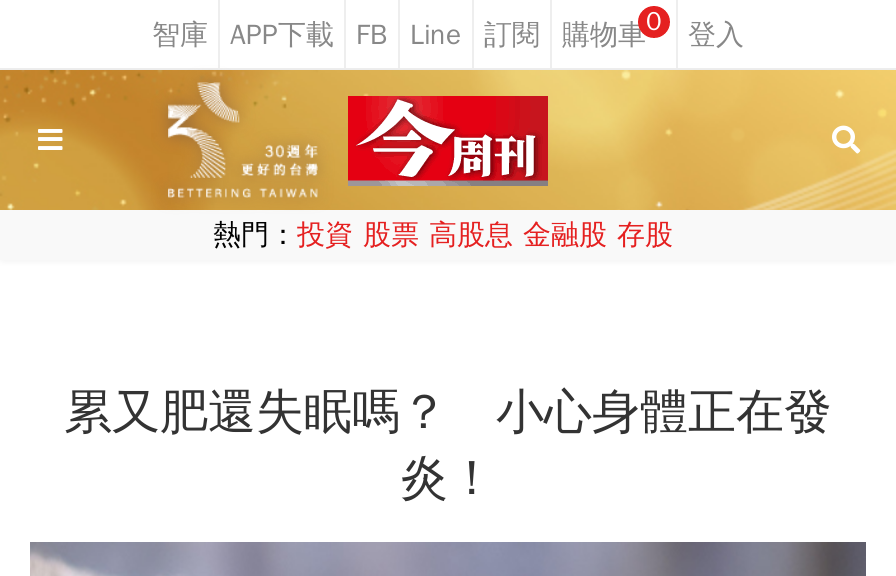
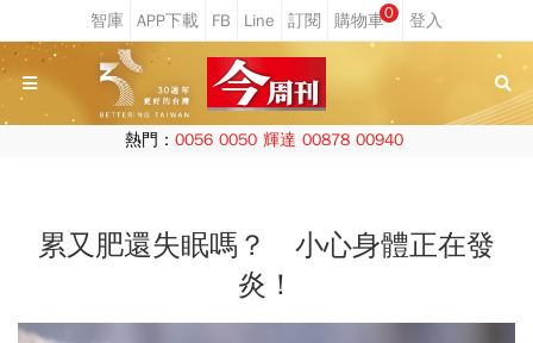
[213,218,673,252] 熱門：投資 股票 高股息 金融股 存股 -> [124,130,403,150] 熱門：0056 0050 輝達 00878 00940

